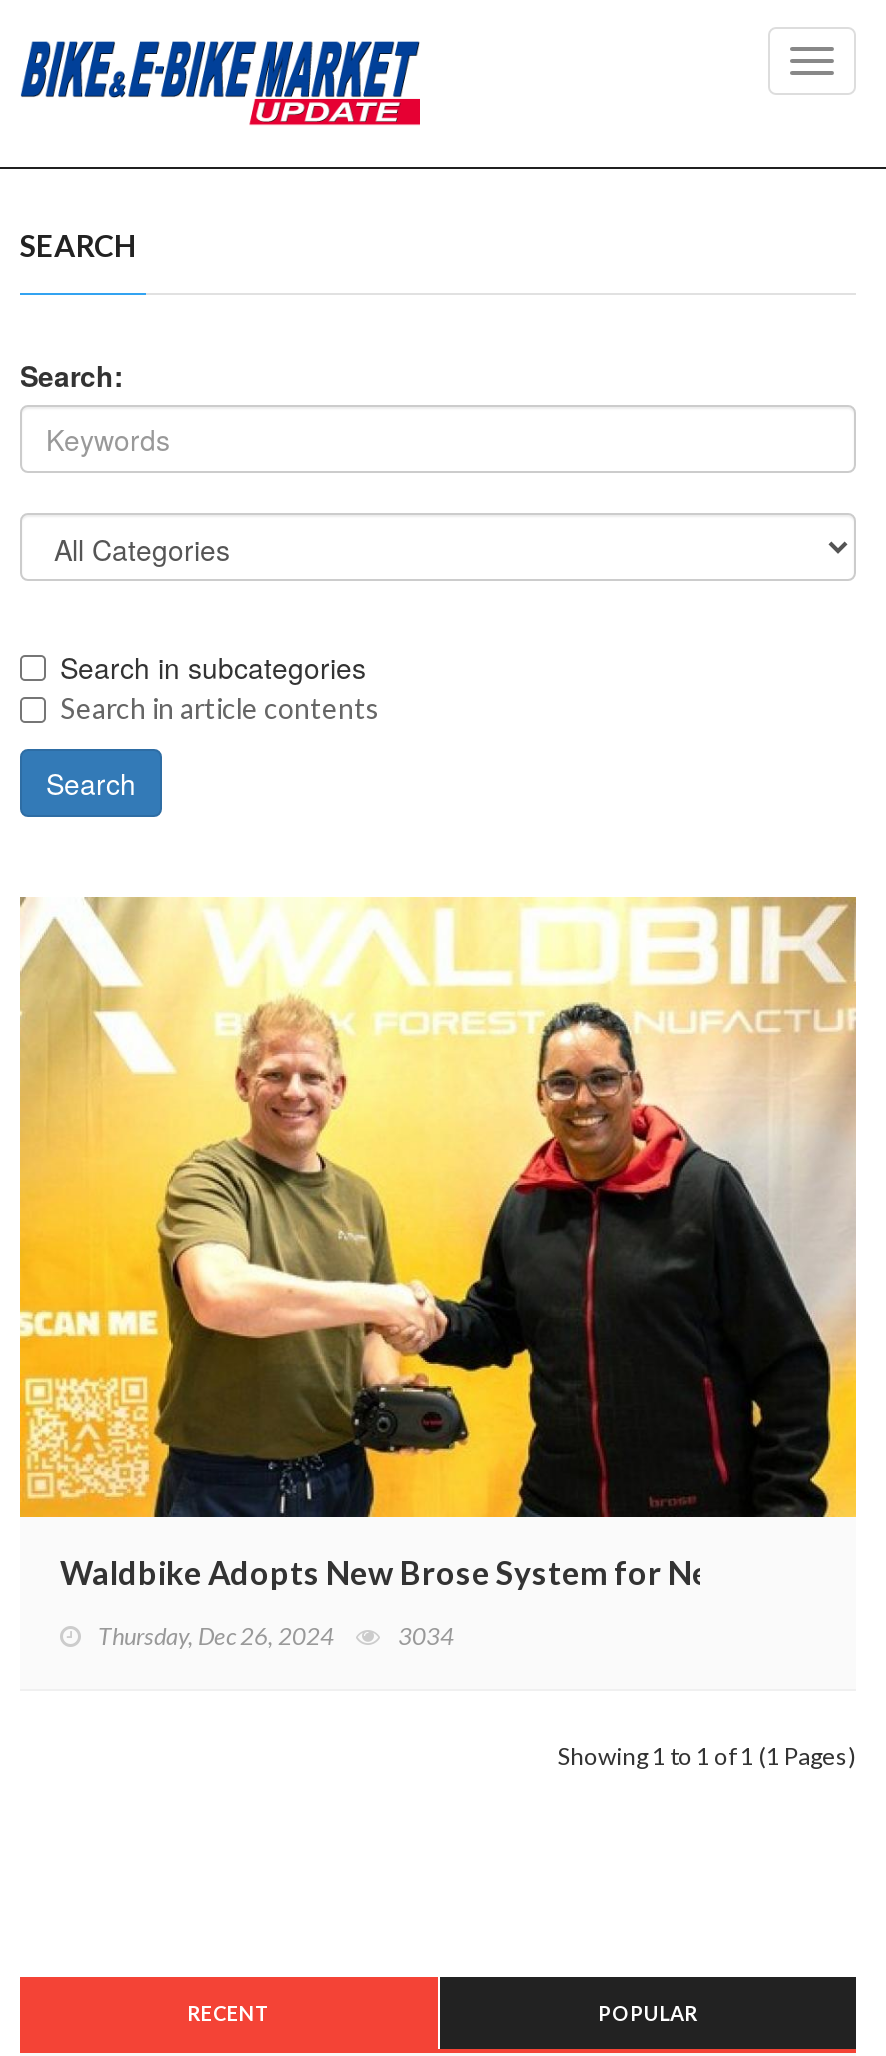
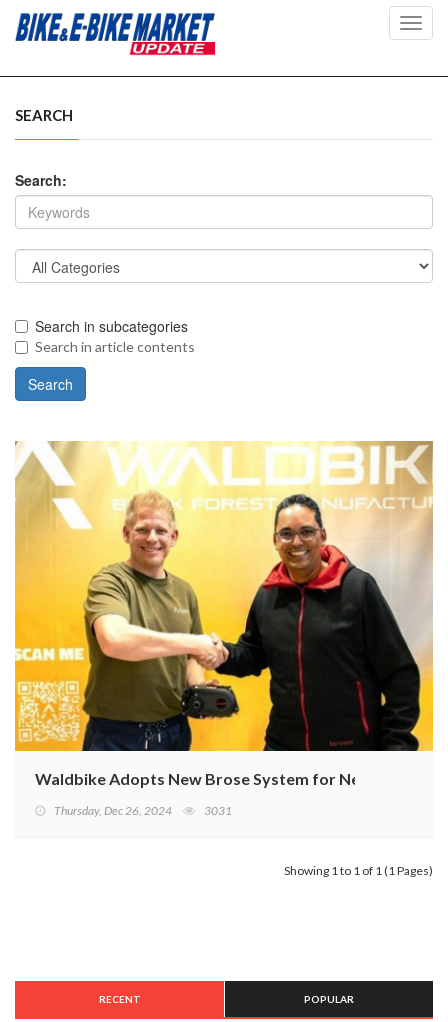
[398,1621,454,1651] 3034 -> [204,803,232,818] 3031

